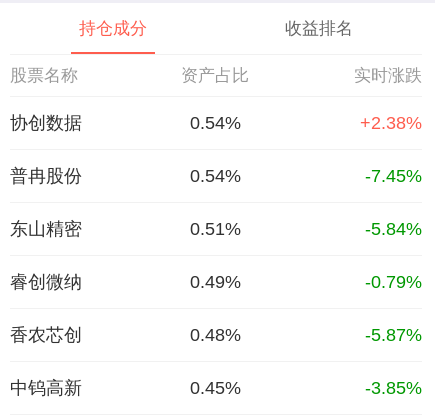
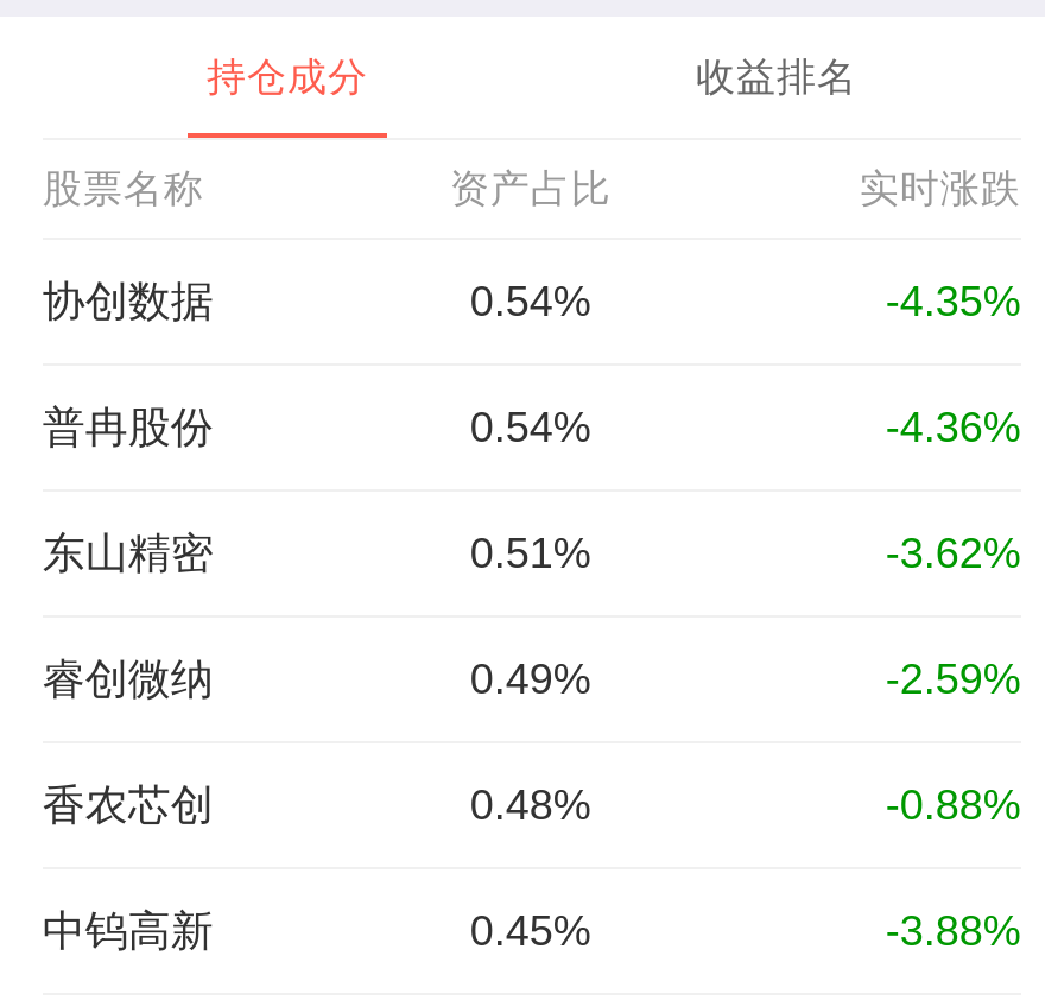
[360,113,422,133] +2.38% -> [886,279,1021,326] -4.35%
[365,166,422,186] -7.45% -> [886,405,1021,452] -4.36%
[365,219,422,239] -5.84% -> [886,530,1021,578] -3.62%
[365,272,422,292] -0.79% -> [886,656,1021,704] -2.59%
[365,325,422,345] -5.87% -> [886,782,1021,830] -0.88%
[365,378,422,398] -3.85% -> [886,908,1021,956] -3.88%

